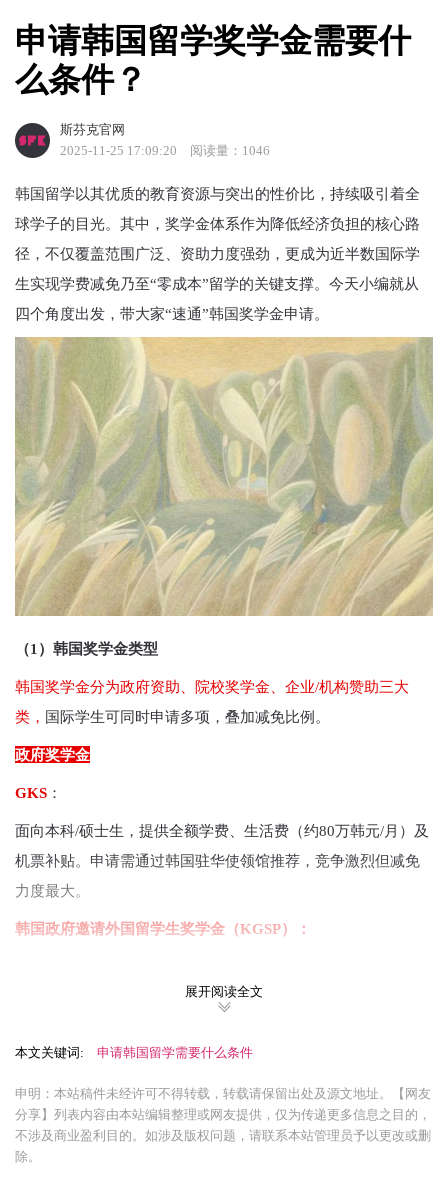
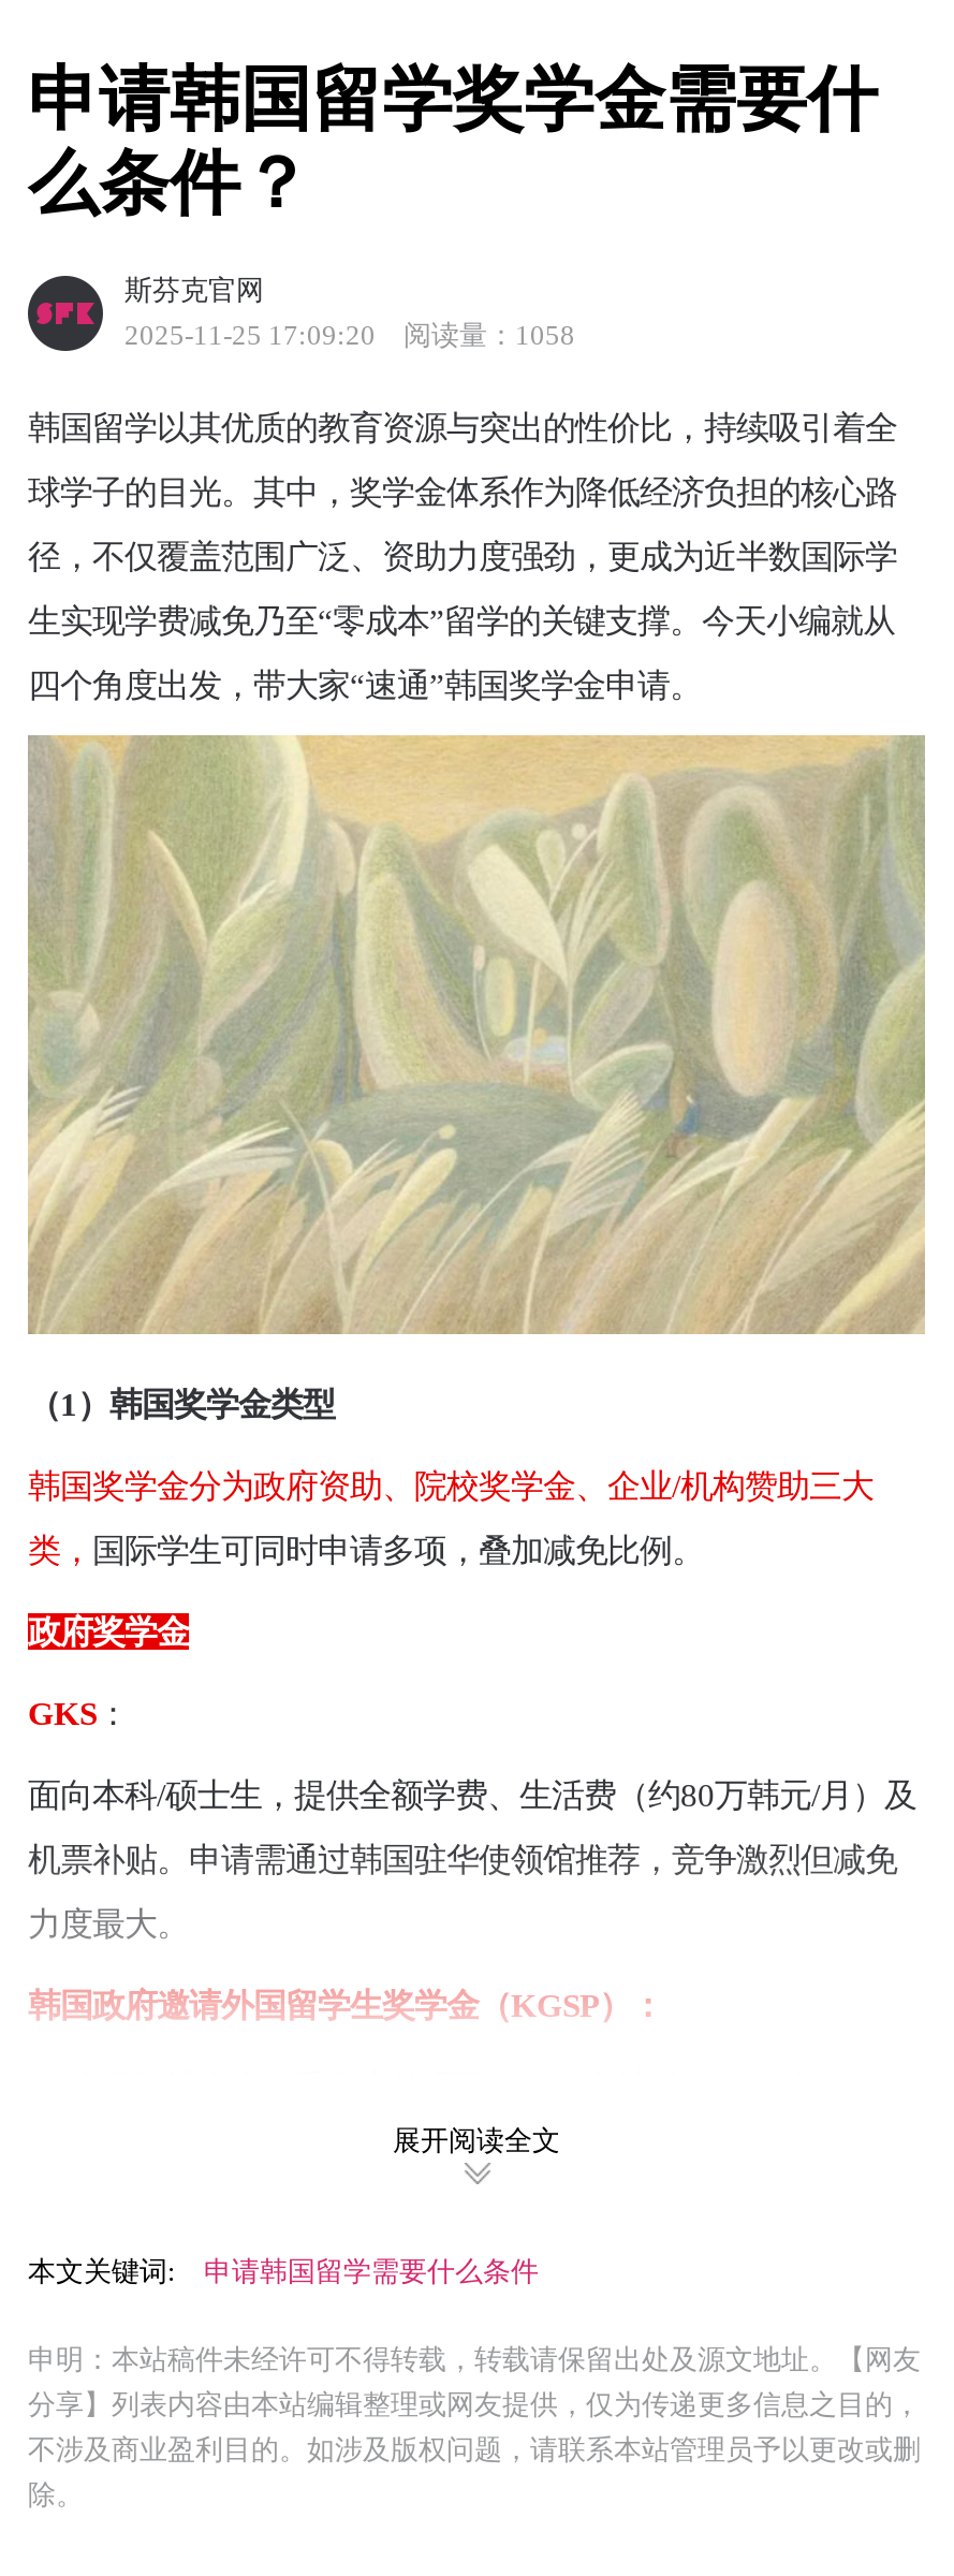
[60,143,270,158] 2025-11-25 17:09:20 阅读量：1046 -> [124,319,575,351] 2025-11-25 17:09:20 阅读量：1058

